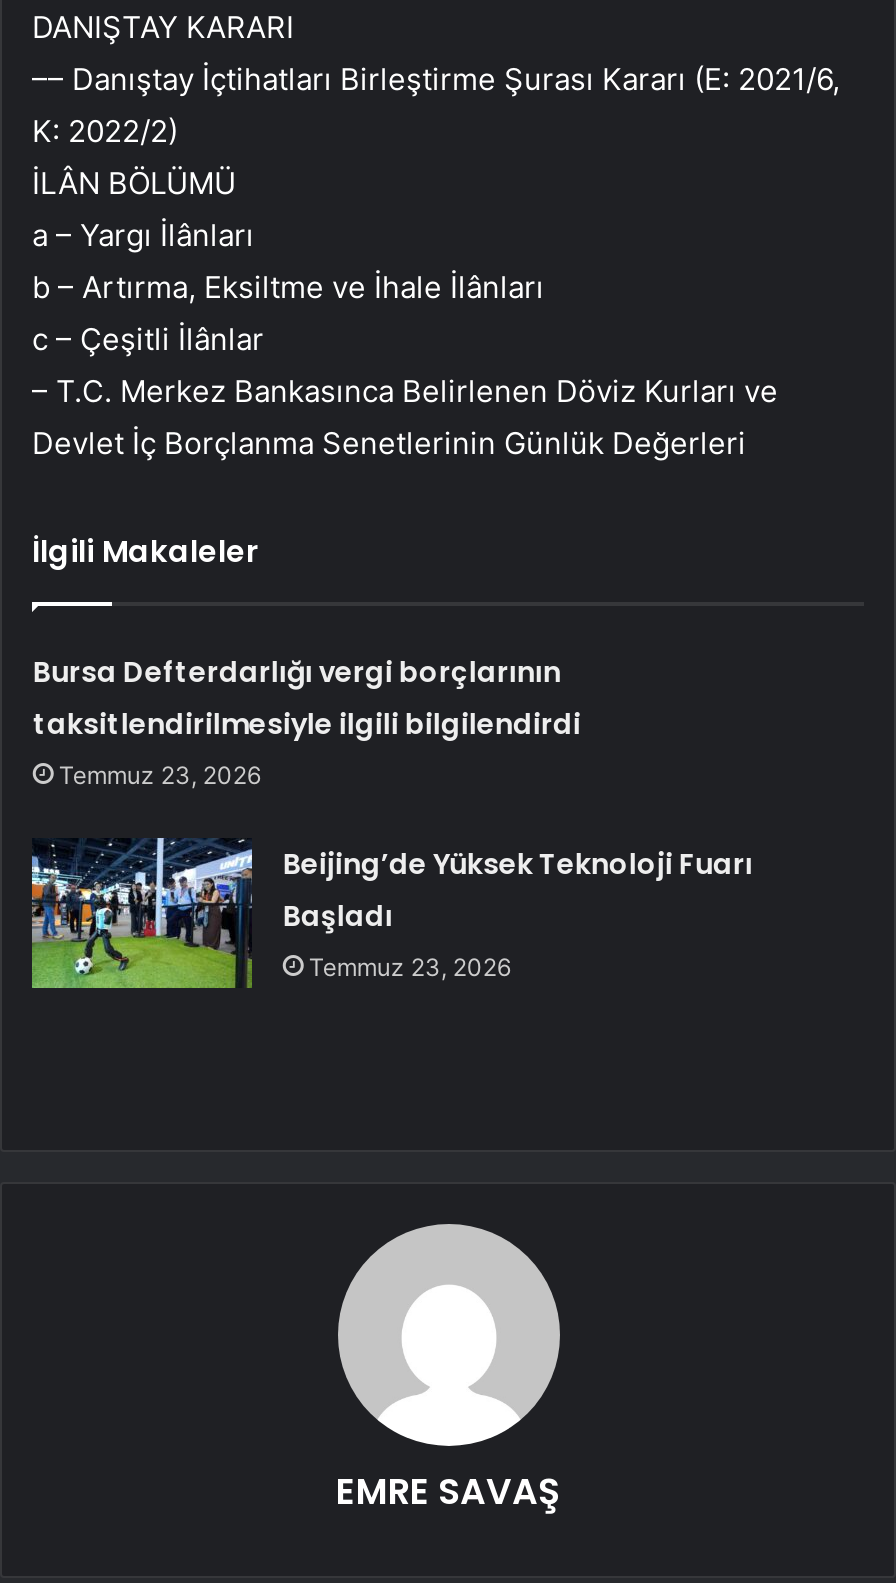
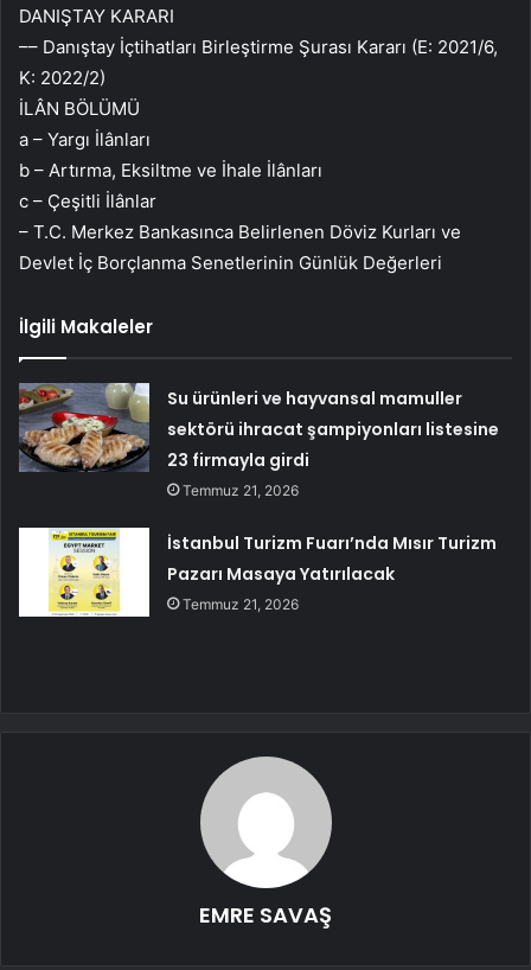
[33,653,581,791] Bursa Defterdarlığı vergi borçlarının | taksitlendirilmesiyle ilgili bilgilendirdi | Temmuz 23, 2026 -> [167,387,499,500] Su ürünleri ve hayvansal mamuller | sektörü ihracat şampiyonları listesine | 23 firmayla girdi | Temmuz 21, 2026
[30,838,753,990] [image] | Beijing’de Yüksek Teknoloji Fuarı | Başladı | Temmuz 23, 2026 -> [18,527,497,618] [image] | İstanbul Turizm Fuarı’nda Mısır Turizm | Pazarı Masaya Yatırılacak | Temmuz 21, 2026

